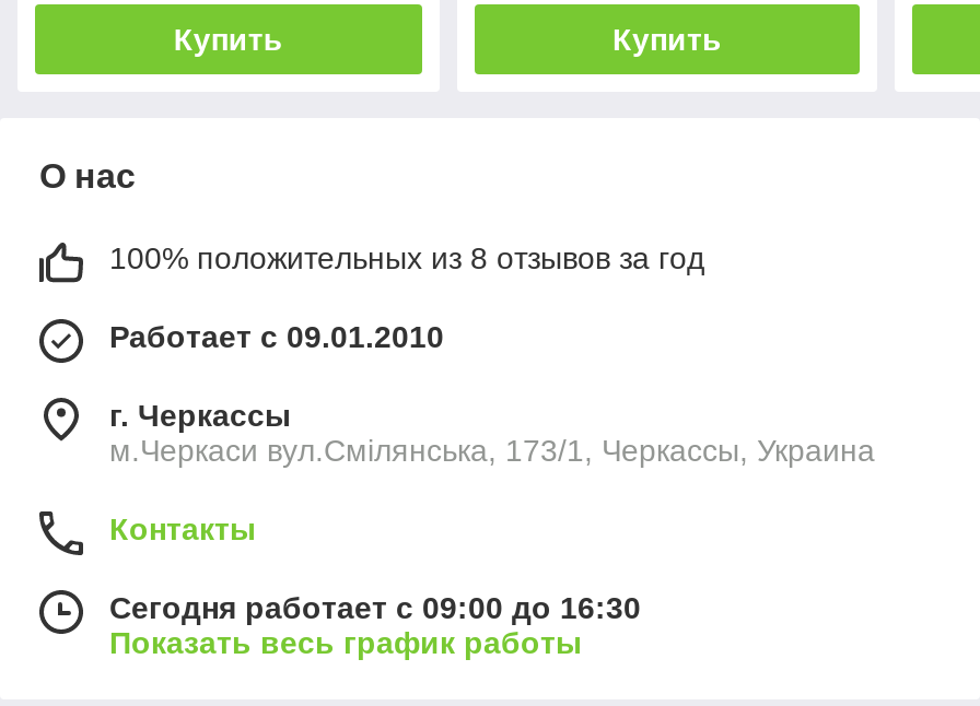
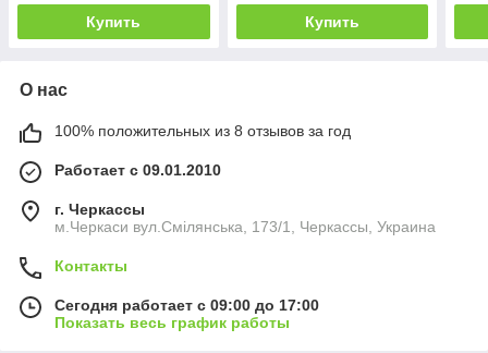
[109,590,641,625] Сегодня работает с 09:00 до 16:30 -> [54,296,319,314] Сегодня работает с 09:00 до 17:00

